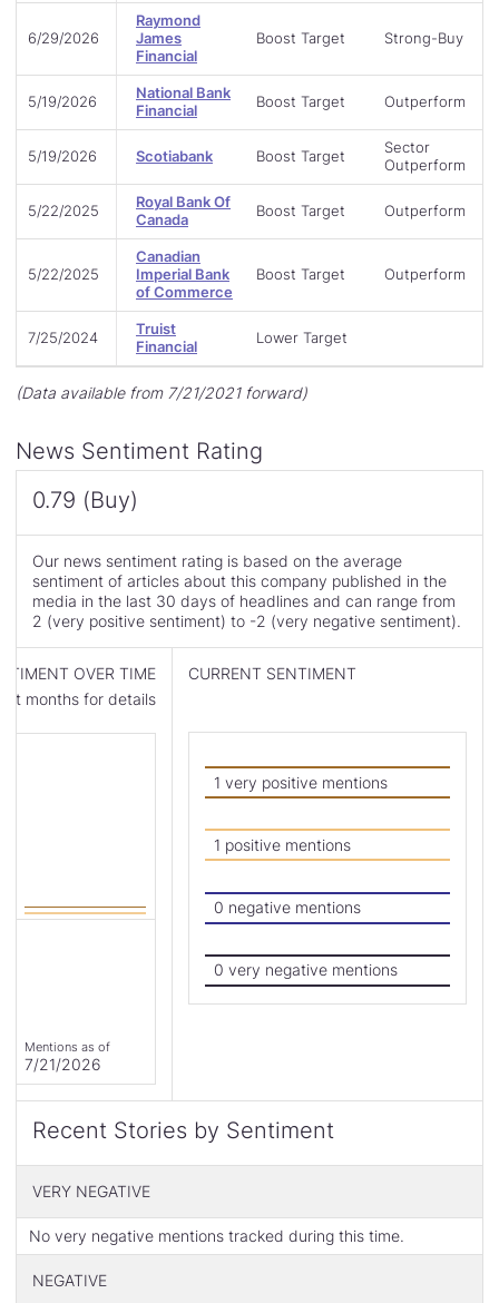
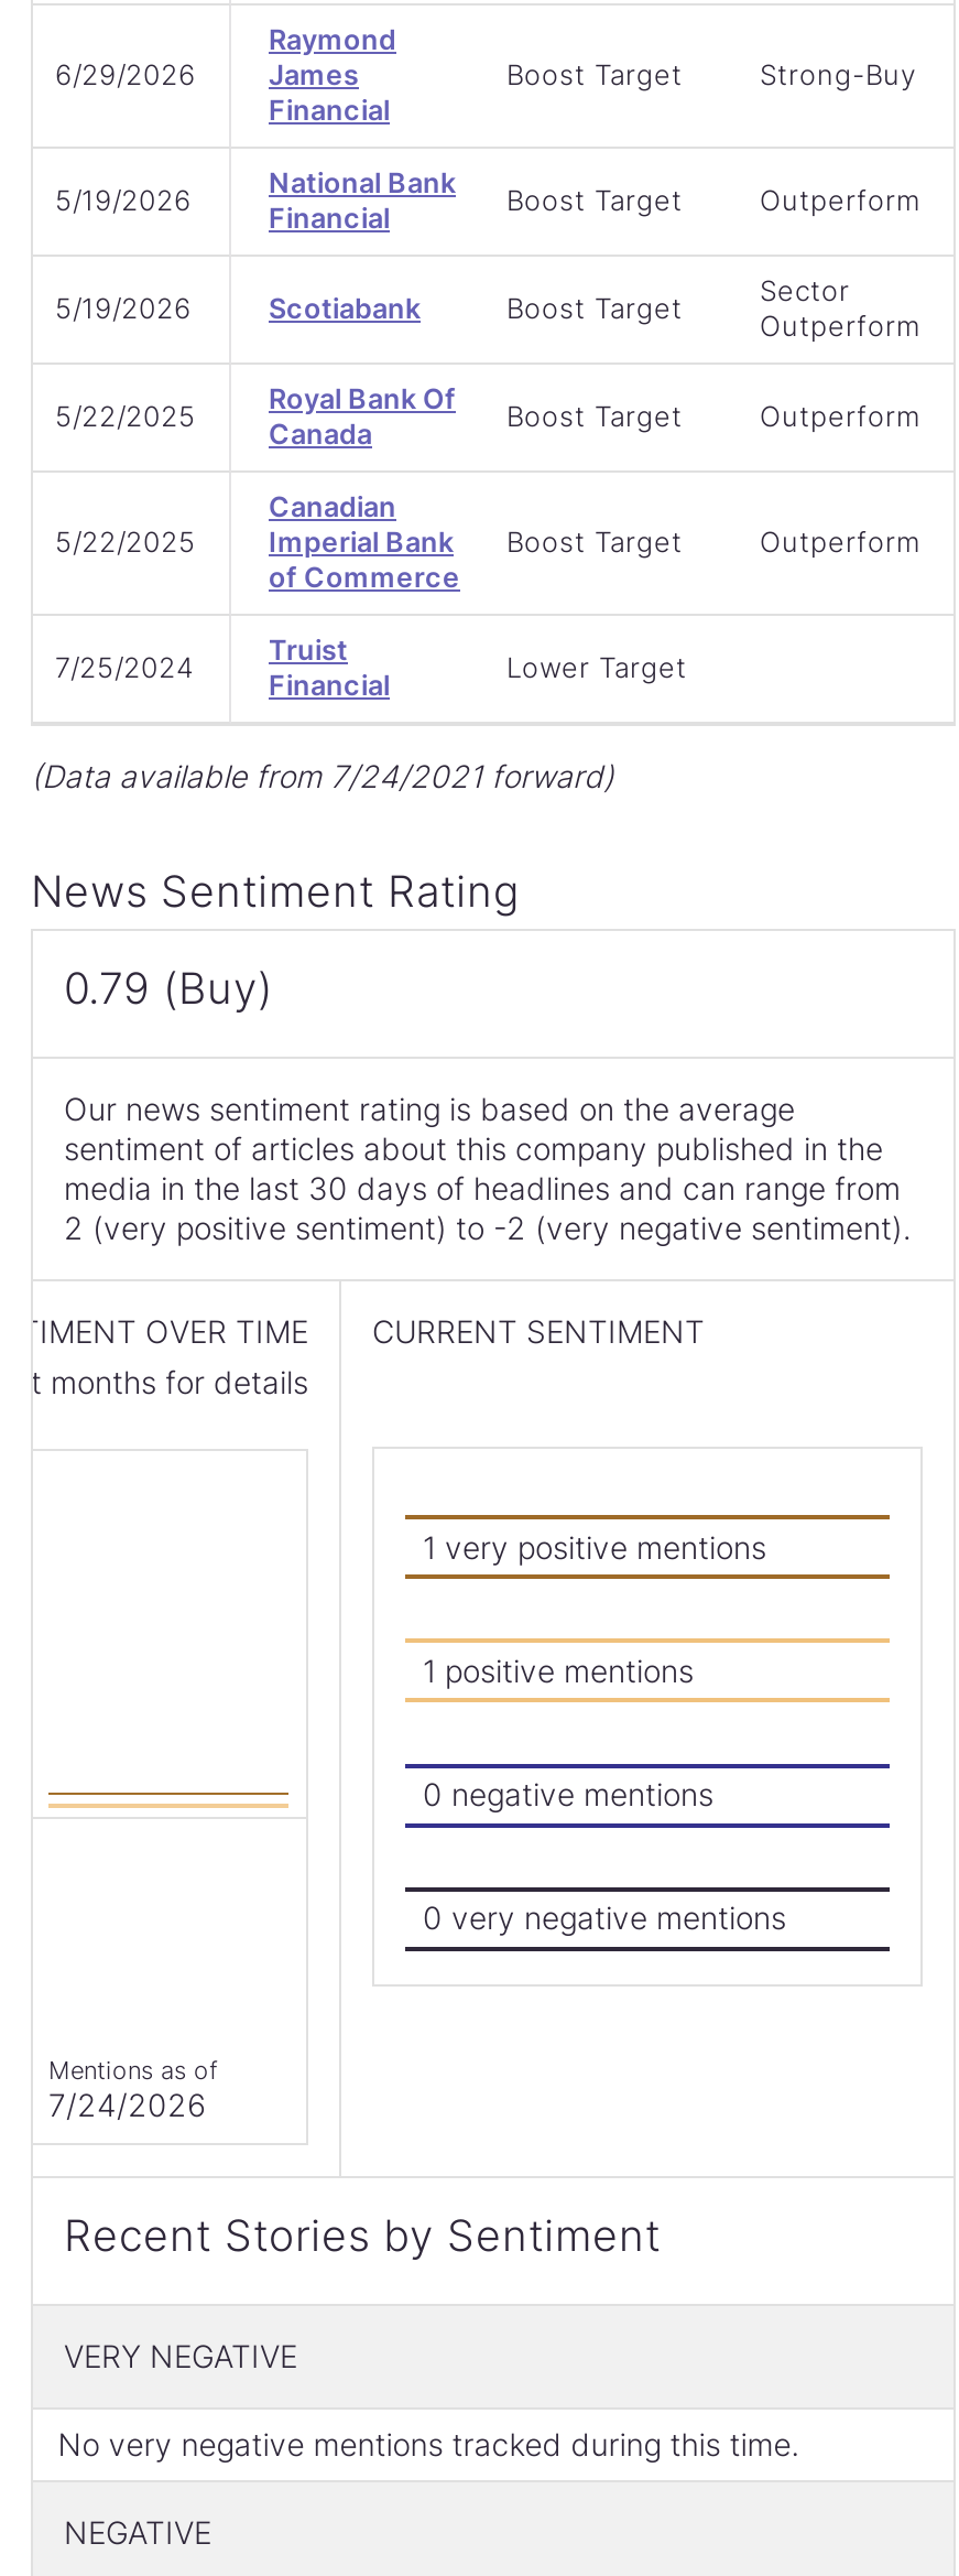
[16,383,307,402] (Data available from 7/21/2021 forward) -> [31,757,614,795] (Data available from 7/24/2021 forward)
[25,1054,101,1073] 7/21/2026 -> [48,2085,207,2123] 7/24/2026

